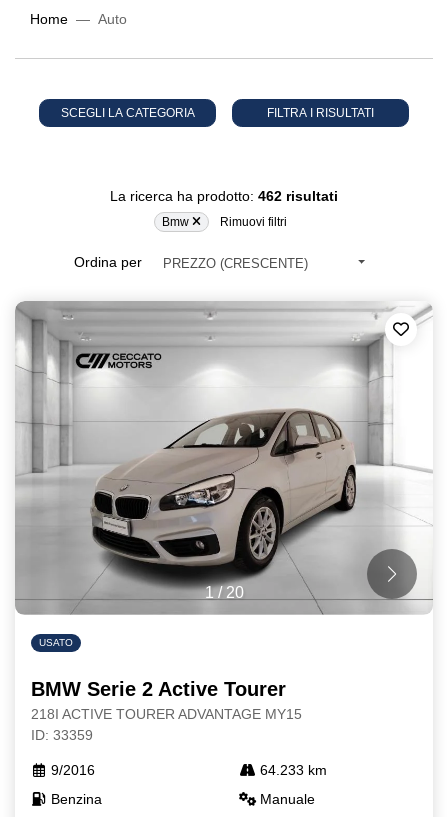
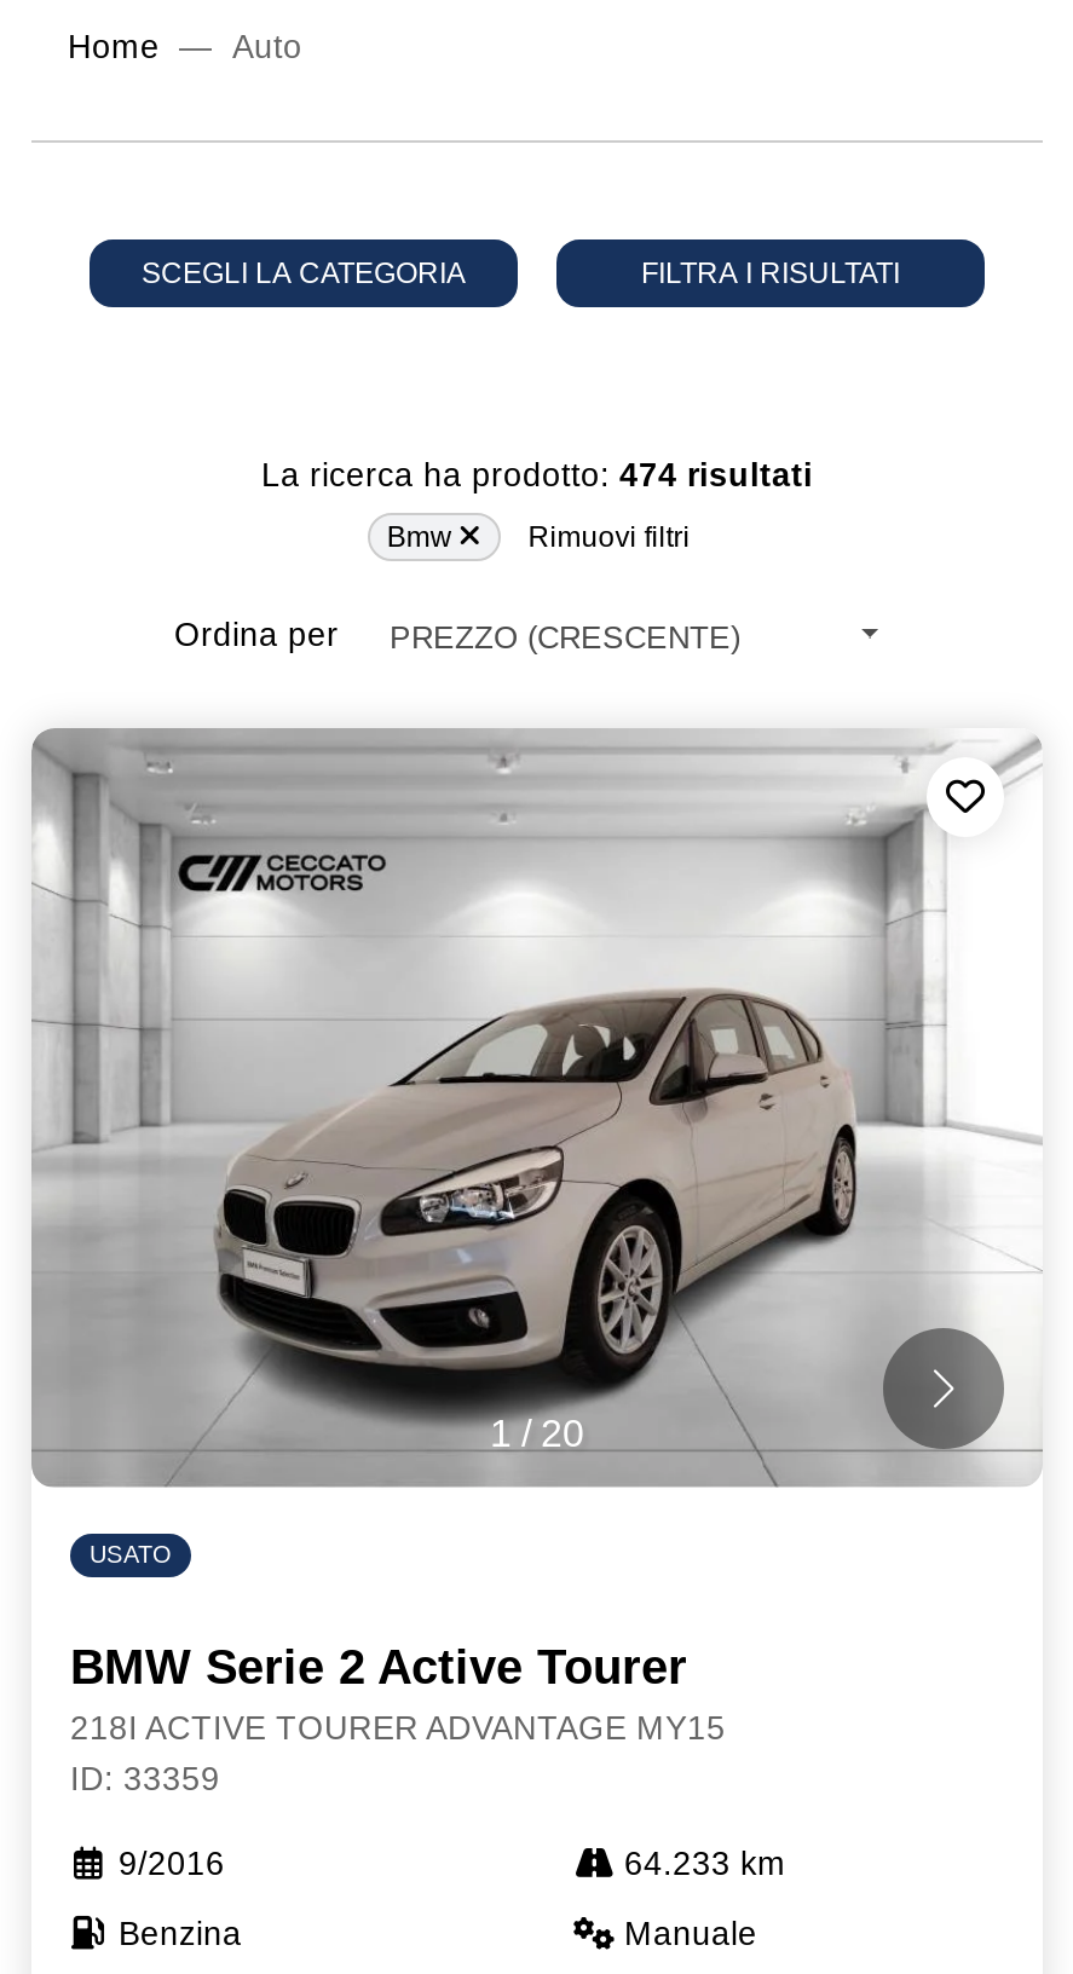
[110,189,338,204] La ricerca ha prodotto: 462 risultati -> [261,457,813,493] La ricerca ha prodotto: 474 risultati

